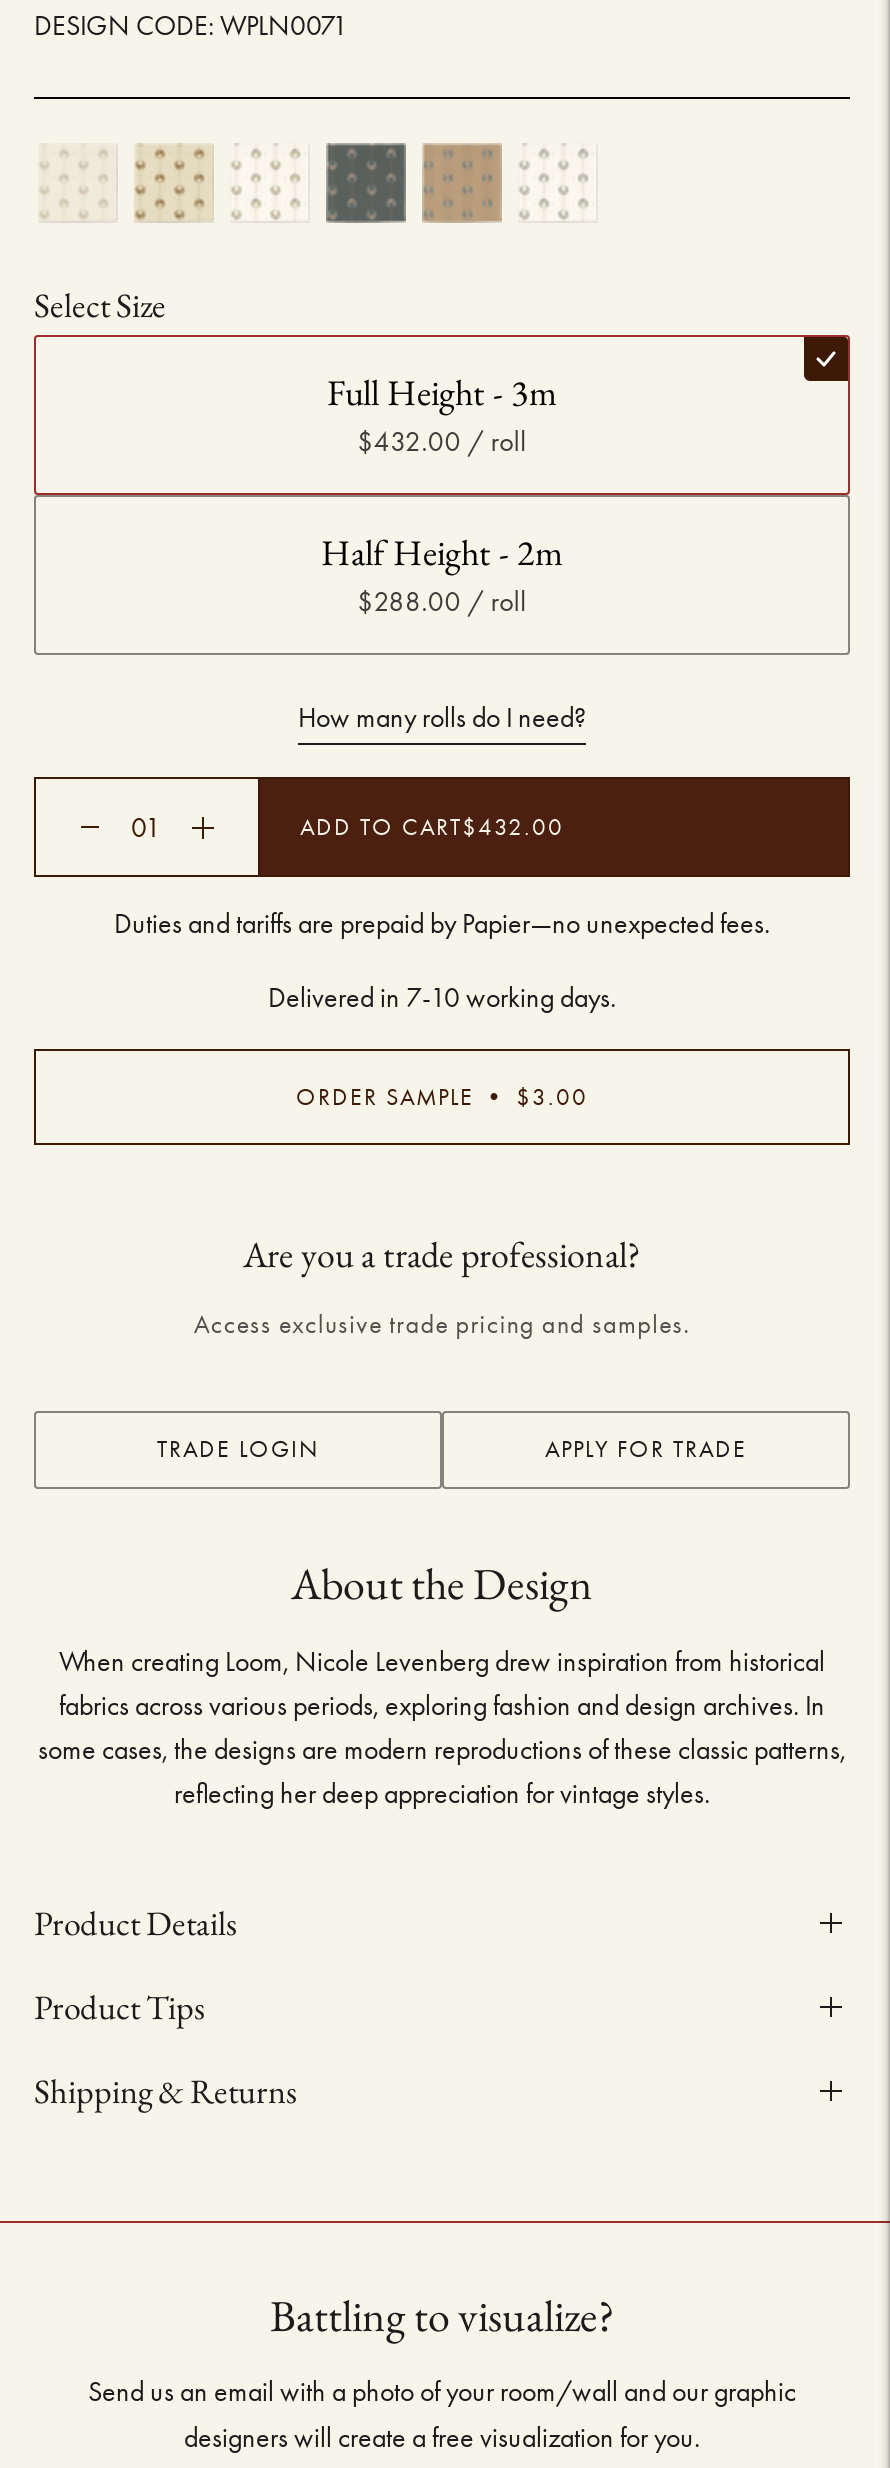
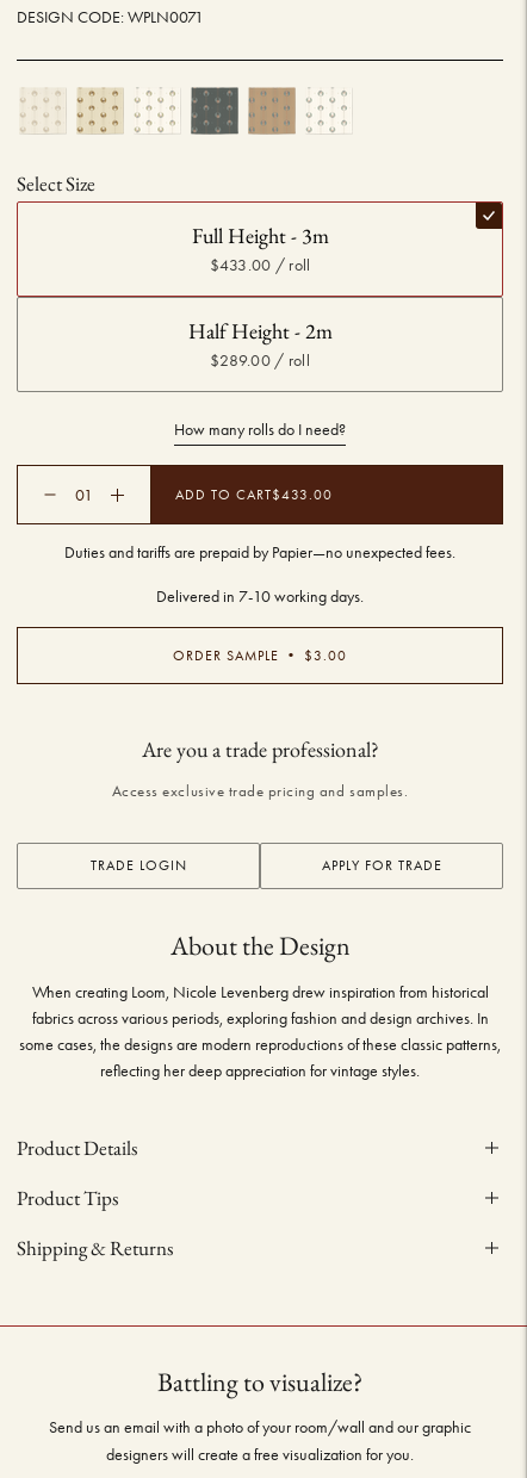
[357,426,527,460] $432.00 / roll -> [209,255,310,276] $433.00 / roll
[357,586,527,620] $288.00 / roll -> [210,351,310,371] $289.00 / roll
[300,813,564,841] ADD TO CART$432.00 -> [175,486,333,503] ADD TO CART$433.00

